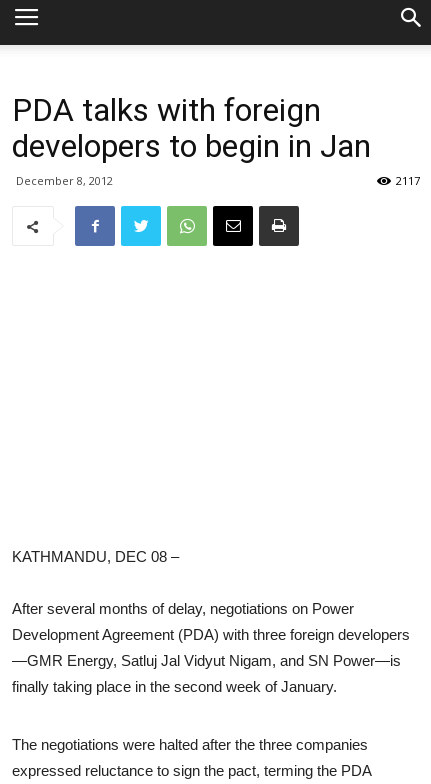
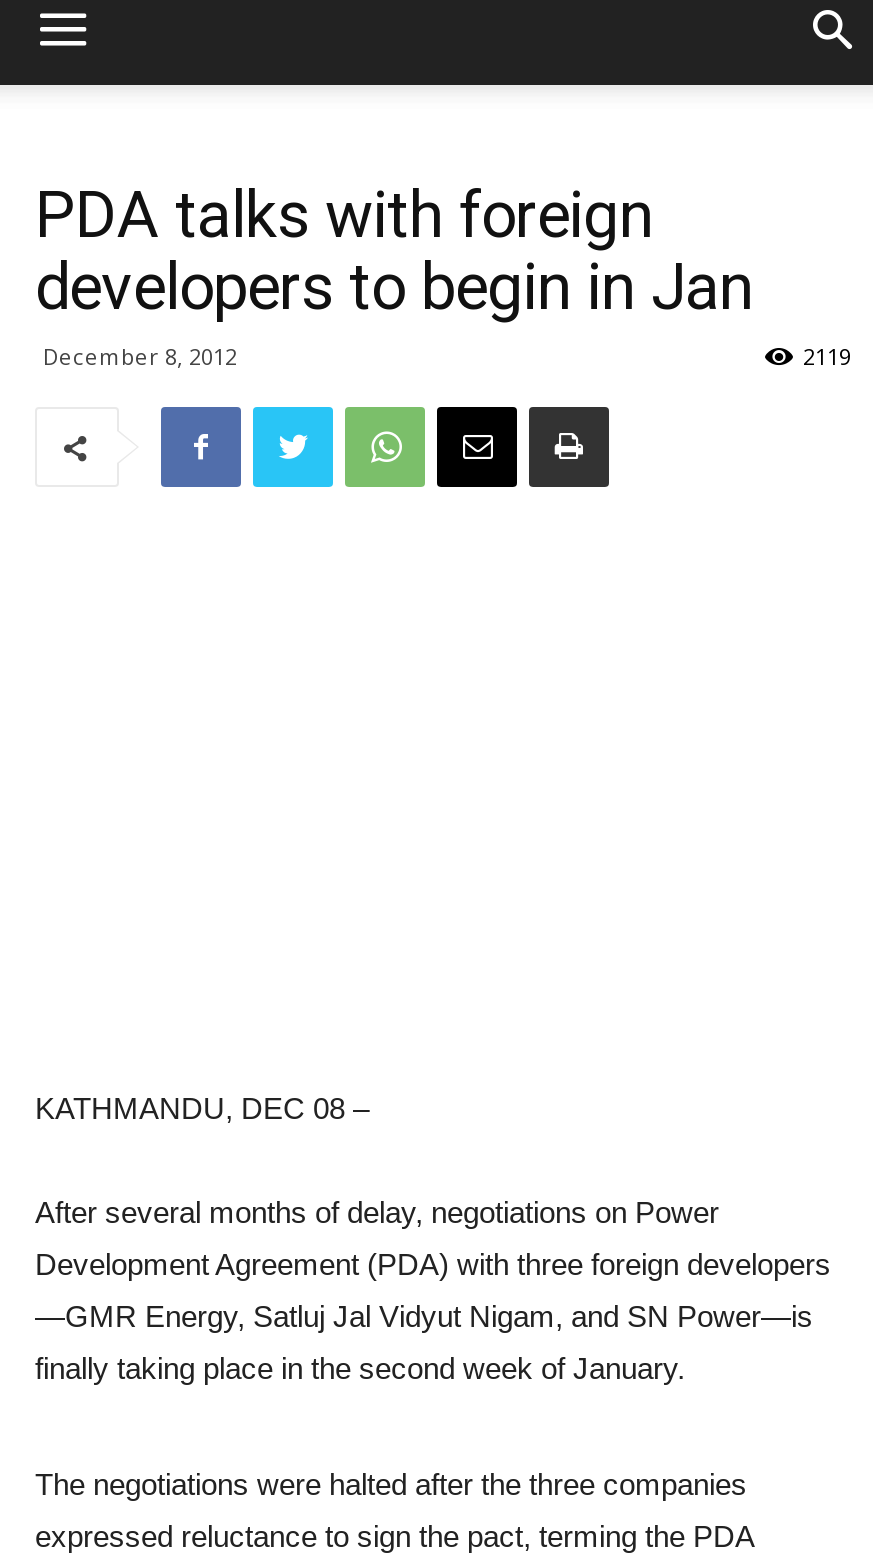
[396,173,420,188] 2117 -> [803,341,851,371] 2119

